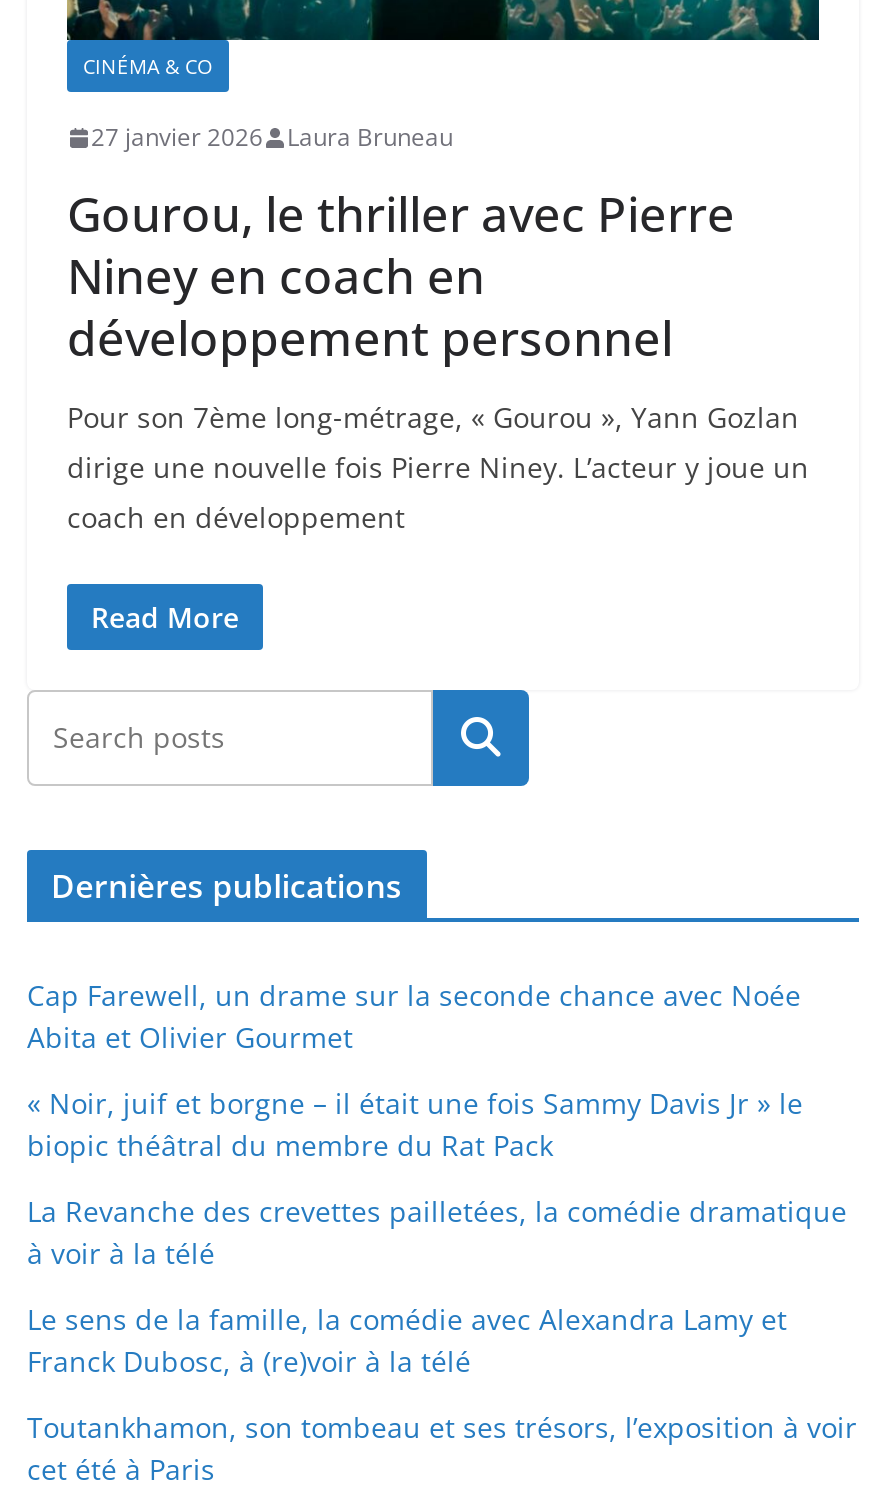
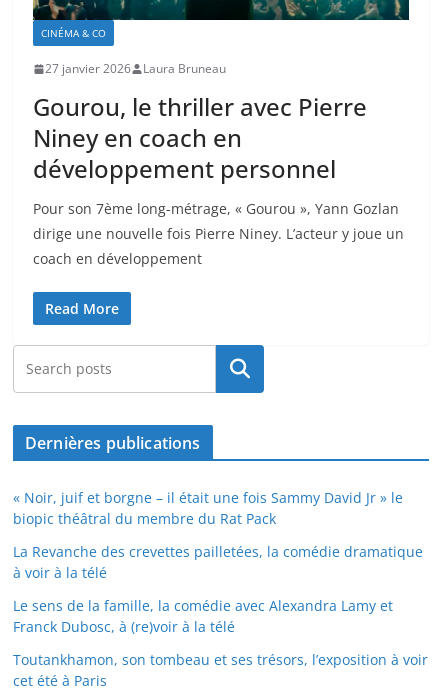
[27,976,803,1122] Cap Farewell, un drame sur la seconde chance avec Noée | Abita et Olivier Gourmet | « Noir, juif et borgne – il était une fois Sammy Davis Jr » le -> [13,488,403,507] « Noir, juif et borgne – il était une fois Sammy David Jr » le

